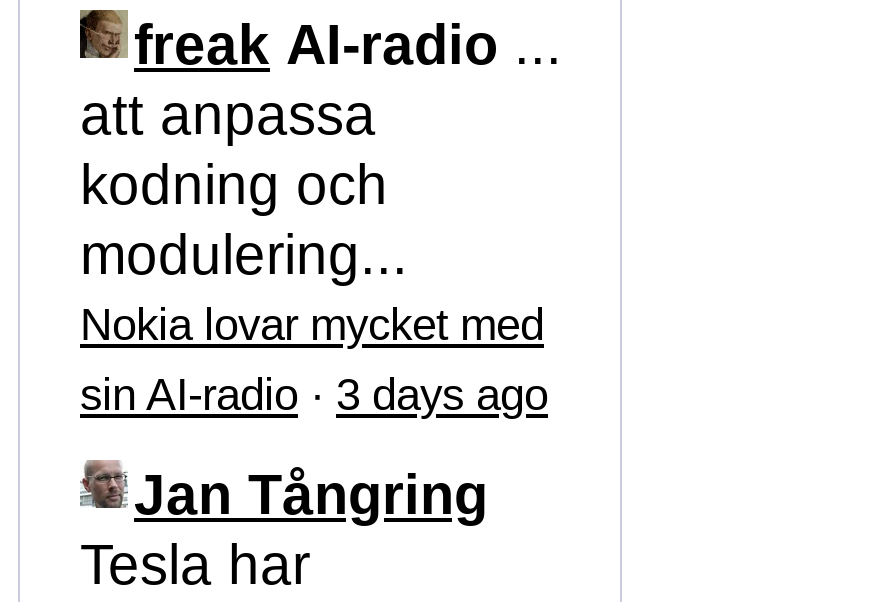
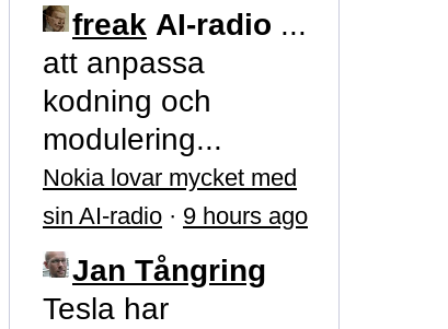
[80,369,548,419] sin AI-radio · 3 days ago -> [43,202,308,229] sin AI-radio · 9 hours ago

